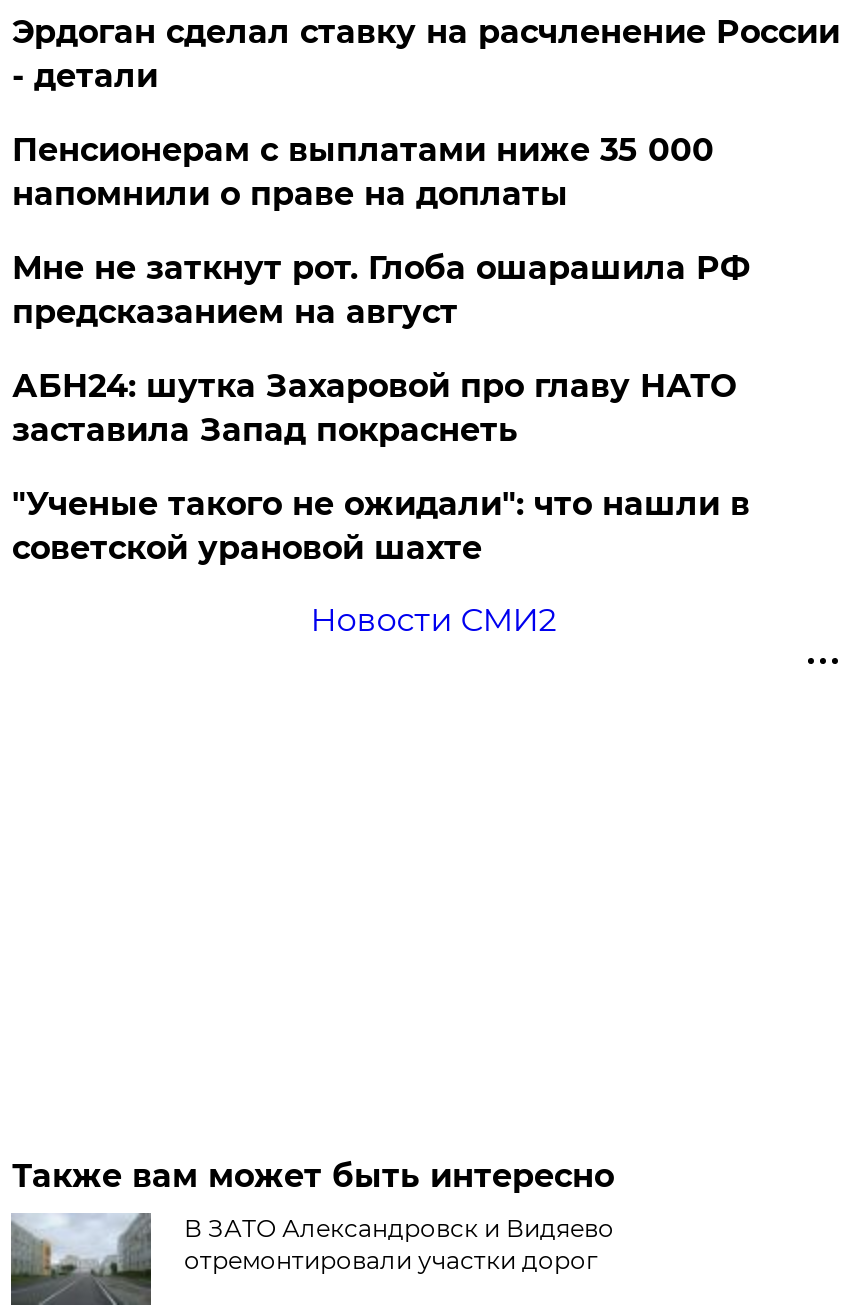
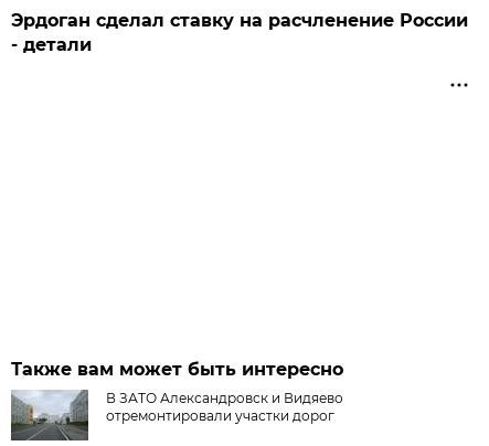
[12,131,750,639] Пенсионерам с выплатами ниже 35 000 | напомнили о праве на доплаты | Мне не заткнут рот. Глоба ошарашила РФ | предсказанием на август | АБН24: шутка Захаровой про главу НАТО | заставила Запад покраснеть | "Ученые такого не ожидали": что нашли в | советской урановой шахте | Новости СМИ2 -> none

